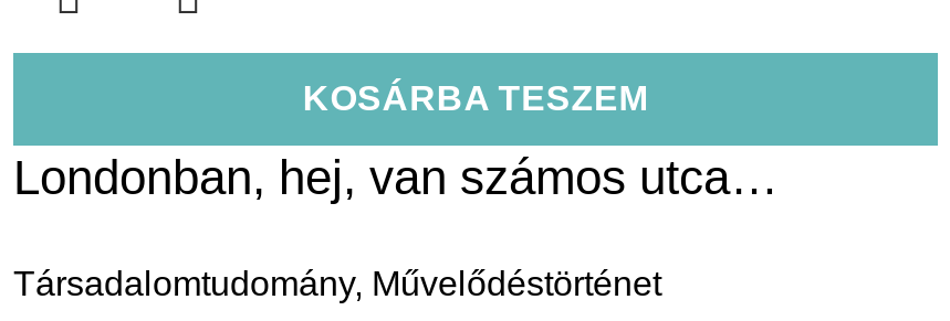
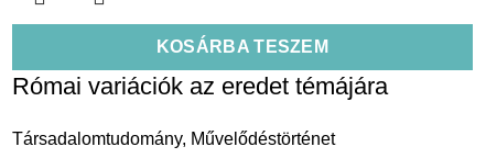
[13,151,779,206] Londonban, hej, van számos utca… -> [12,72,388,99] Római variációk az eredet témájára

